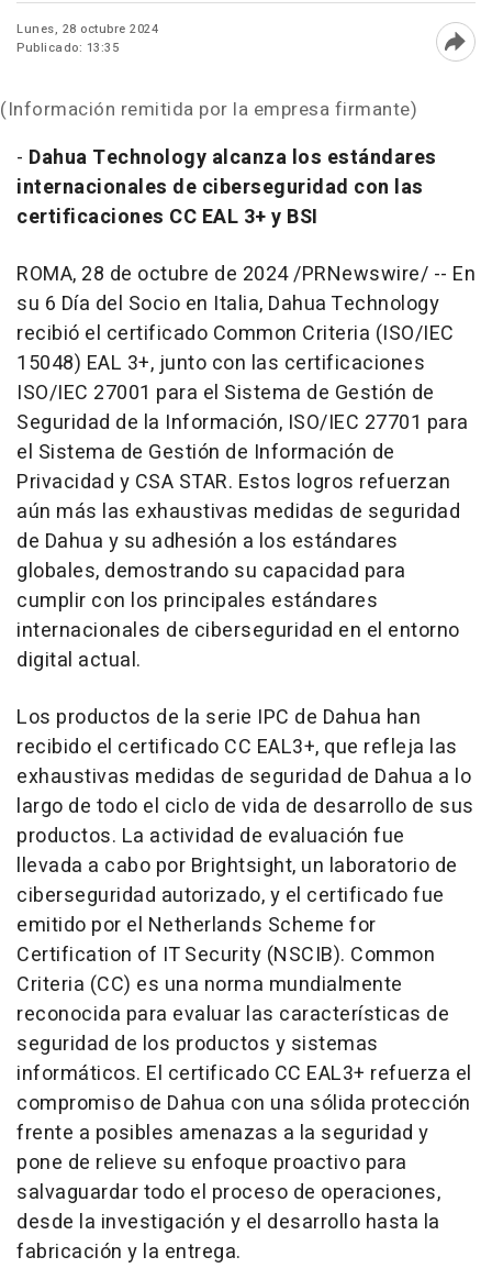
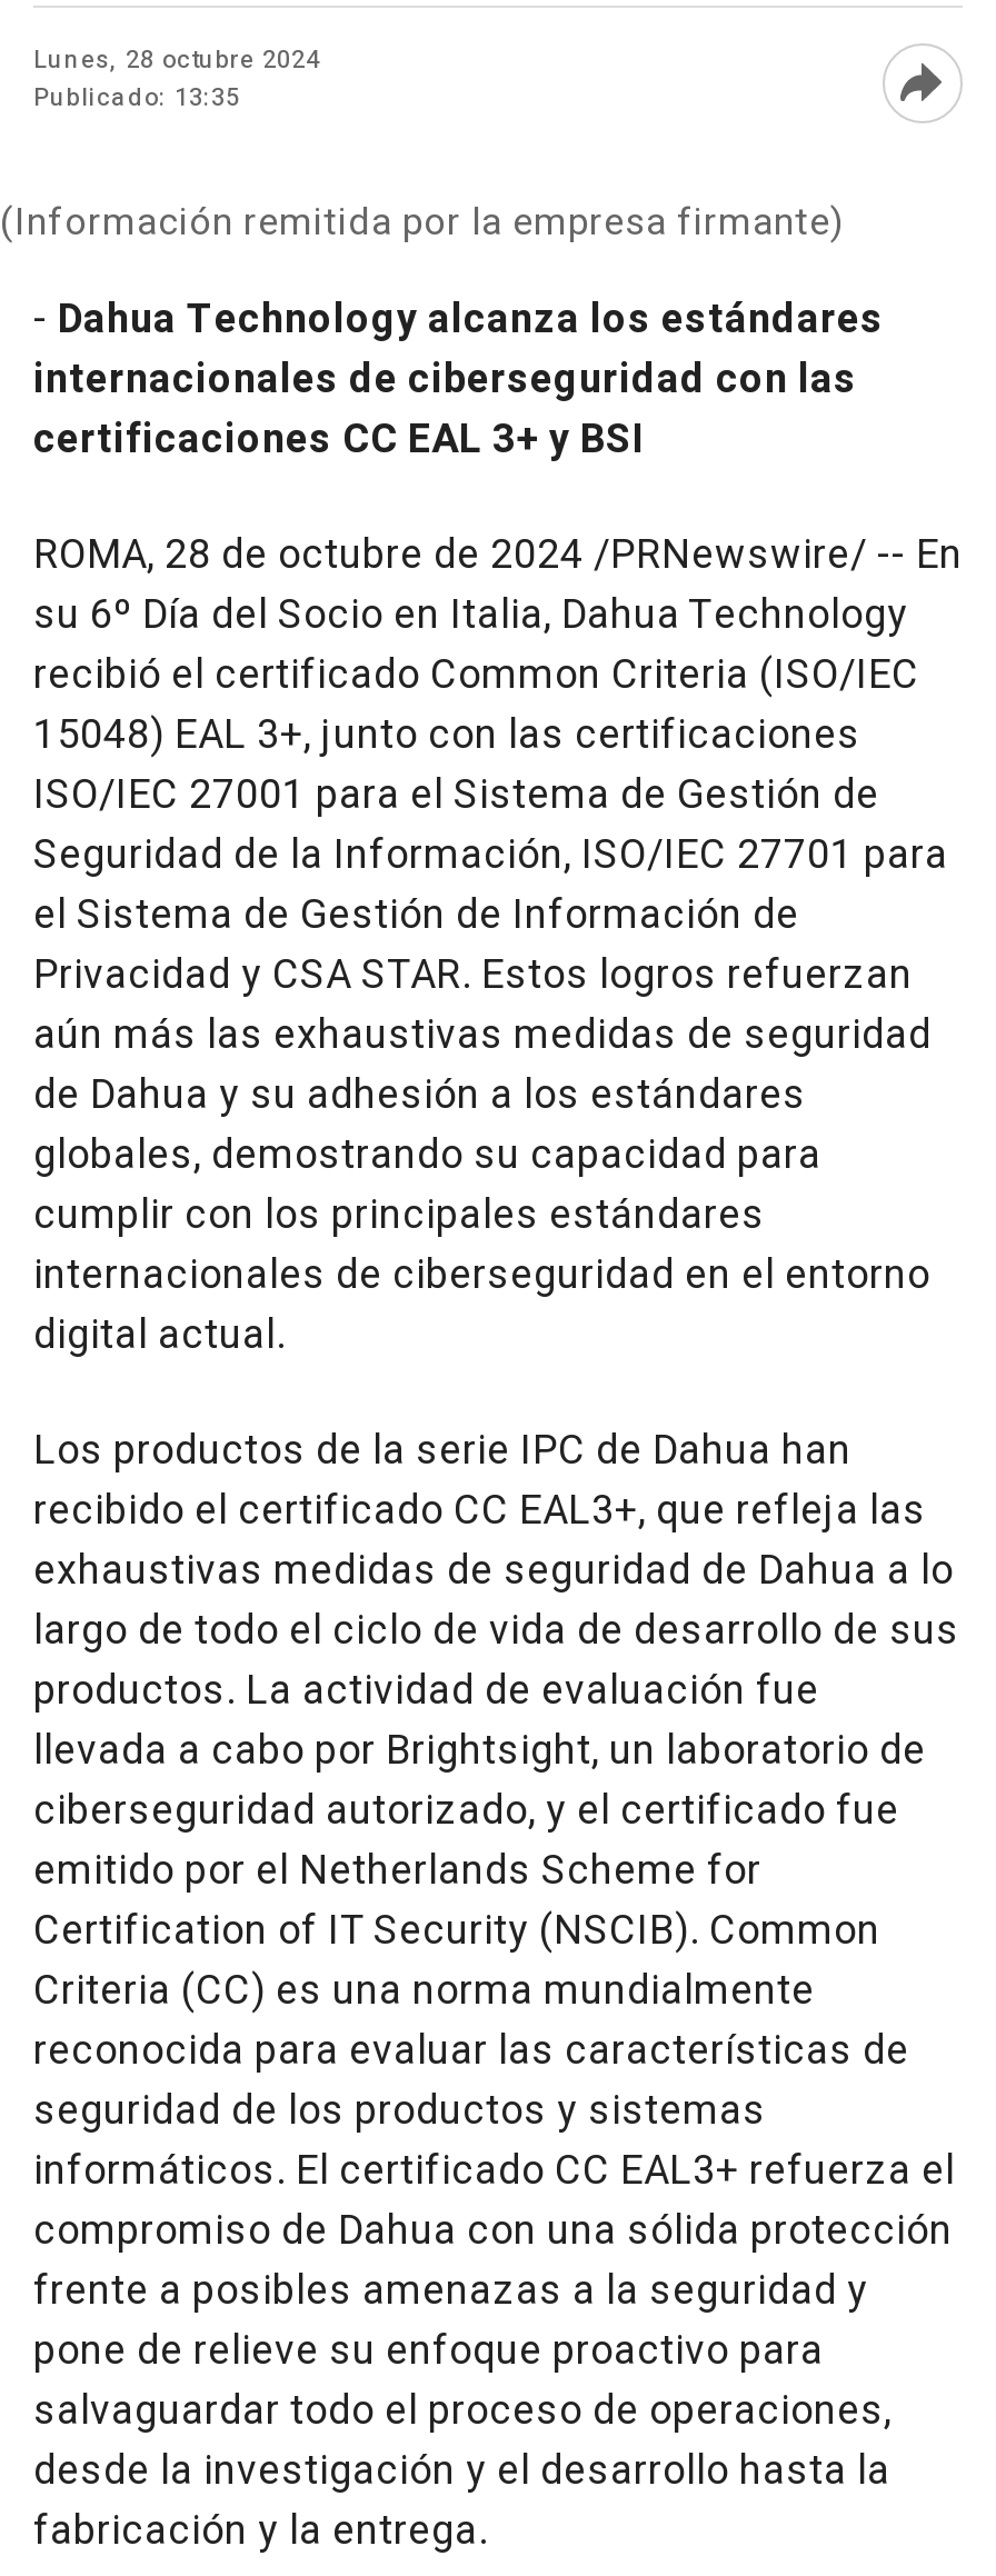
[16,289,439,319] su 6 Día del Socio en Italia, Dahua Technology -> [33,585,908,645] su 6º Día del Socio en Italia, Dahua Technology

